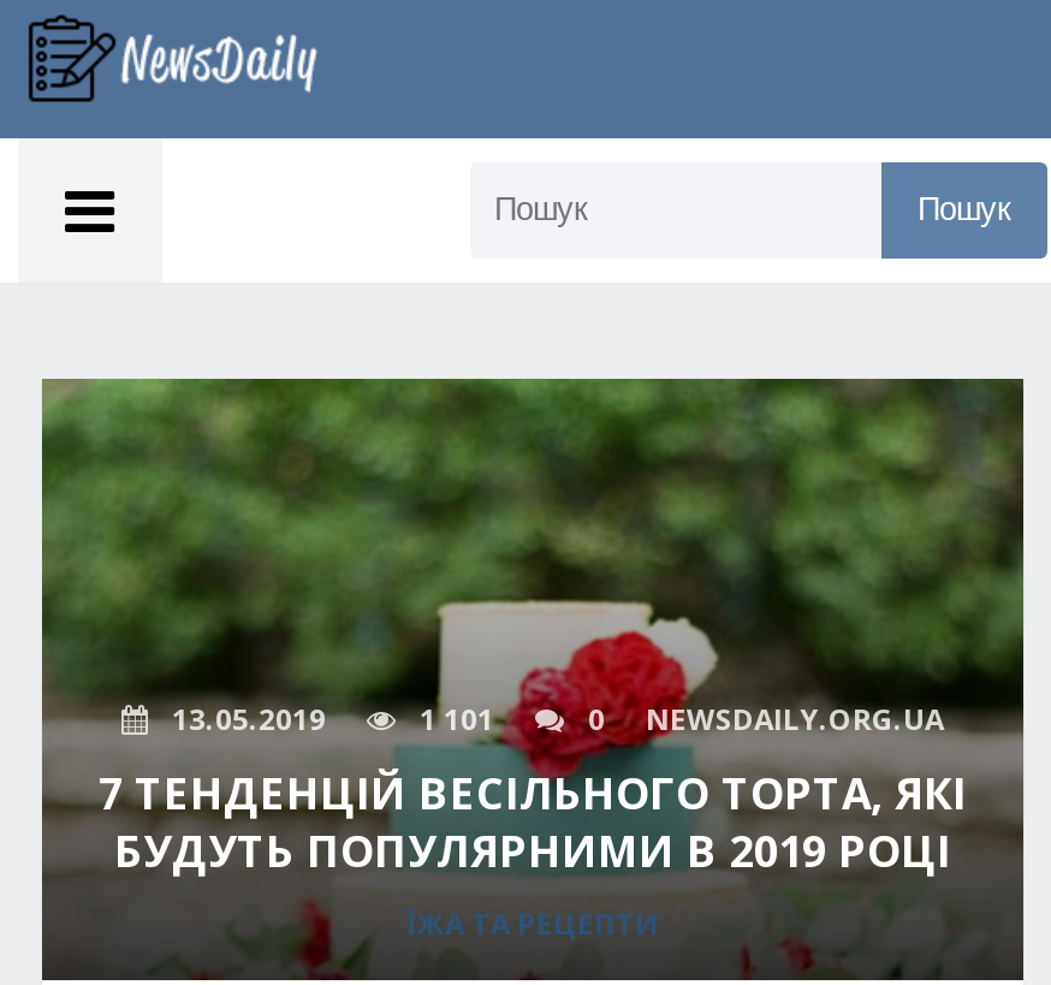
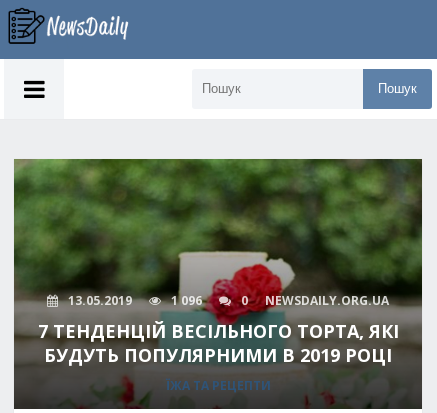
[420,699,494,740] 1 101 -> [171,292,202,309] 1 096

